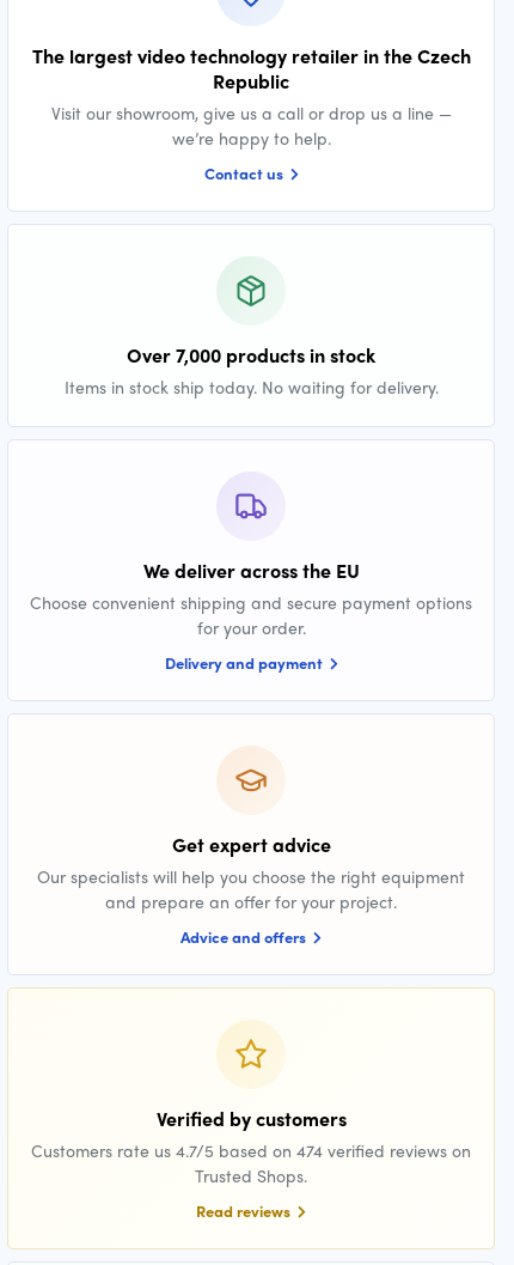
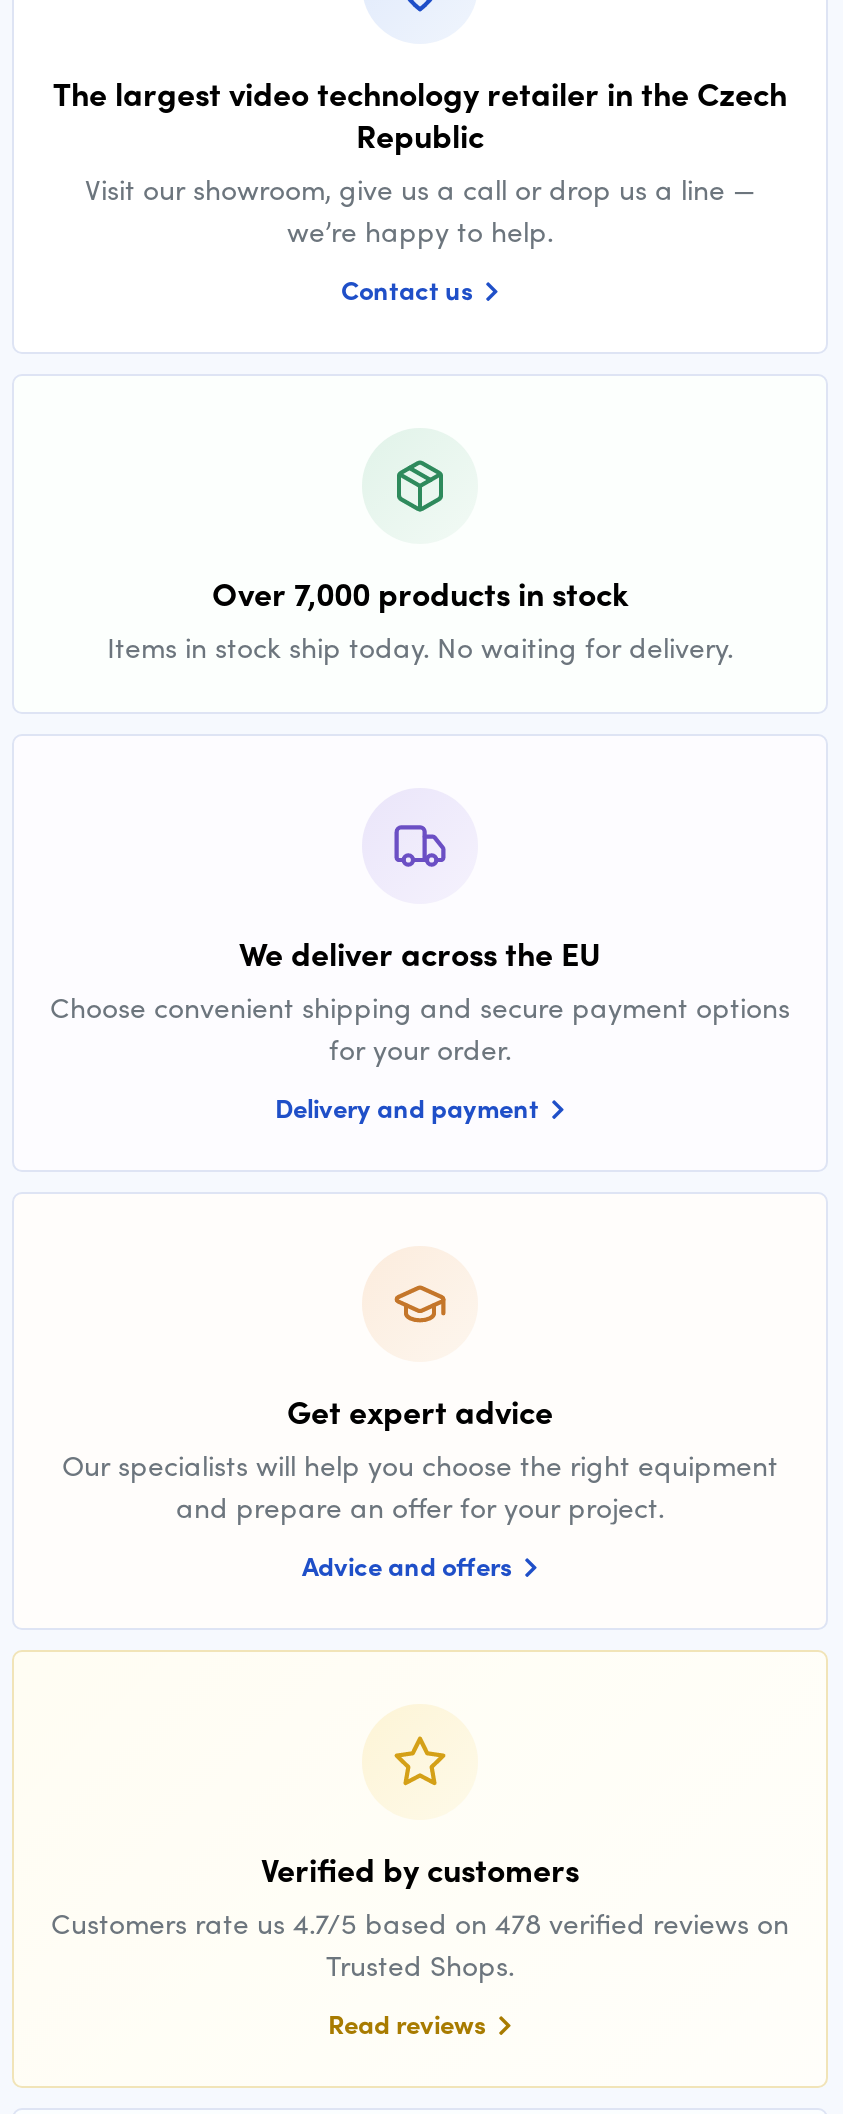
[31,1138,471,1162] Customers rate us 4.7/5 based on 474 verified reviews on -> [51,1902,789,1942] Customers rate us 4.7/5 based on 478 verified reviews on

